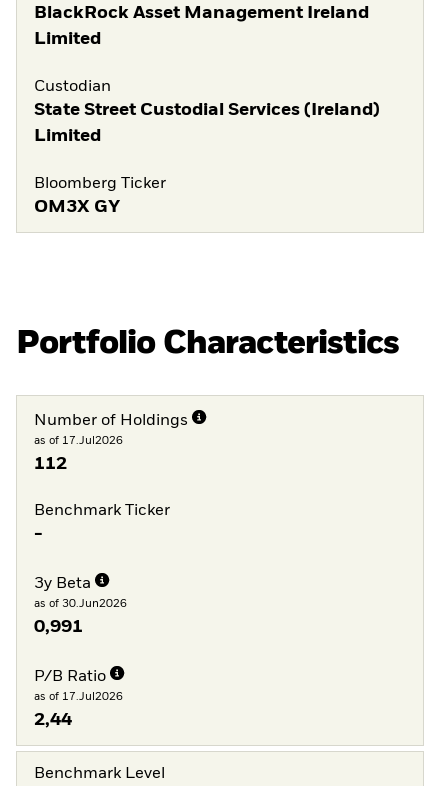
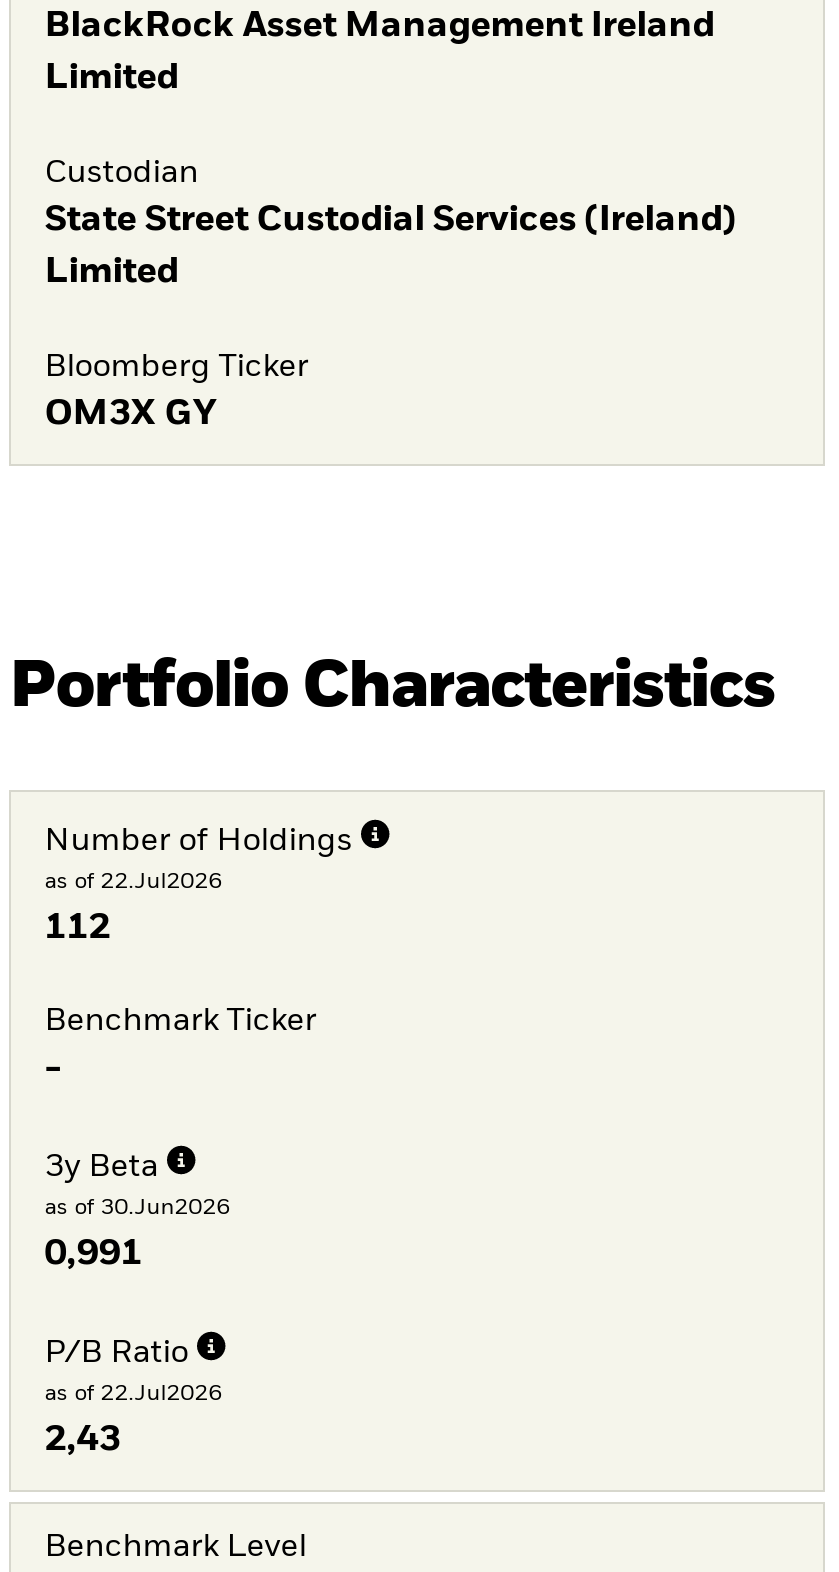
[34,435,123,446] as of 17.Jul2026 -> [45,869,223,891] as of 22.Jul2026
[34,691,123,702] as of 17.Jul2026 -> [45,1382,223,1404] as of 22.Jul2026
[34,711,72,729] 2,44 -> [45,1422,121,1458] 2,43

